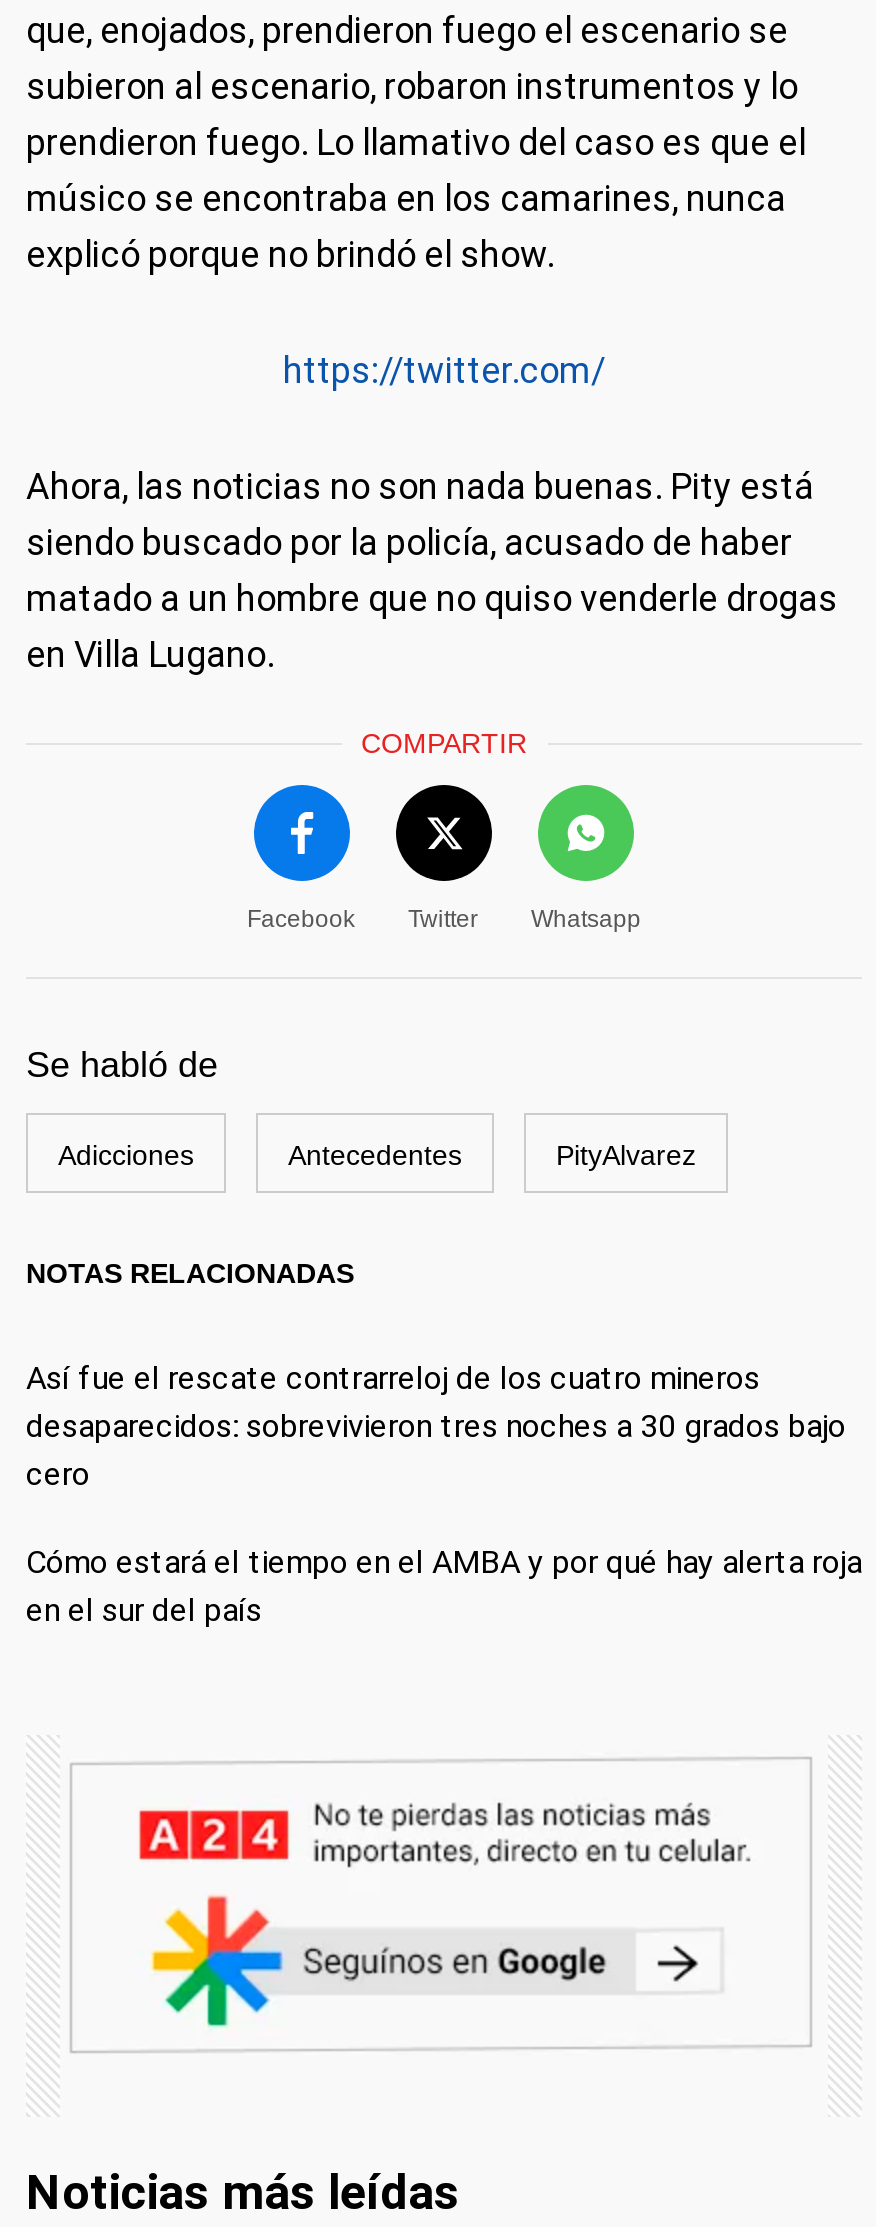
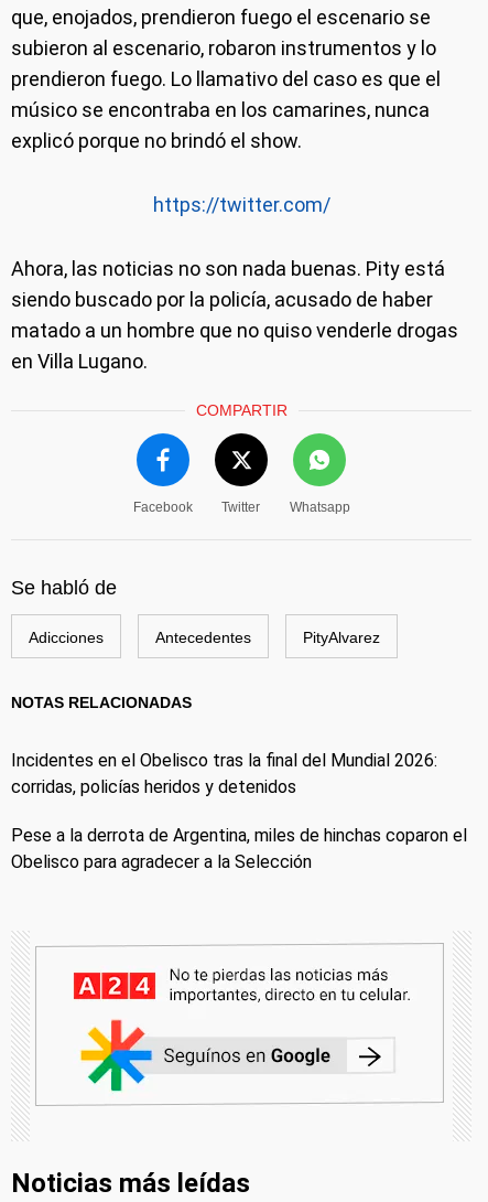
[26,1359,846,1493] Así fue el rescate contrarreloj de los cuatro mineros | desaparecidos: sobrevivieron tres noches a 30 grados bajo | cero -> [11,750,437,797] Incidentes en el Obelisco tras la final del Mundial 2026: | corridas, policías heridos y detenidos
[26,1543,862,1629] Cómo estará el tiempo en el AMBA y por qué hay alerta roja | en el sur del país -> [11,825,467,872] Pese a la derrota de Argentina, miles de hinchas coparon el | Obelisco para agradecer a la Selección

